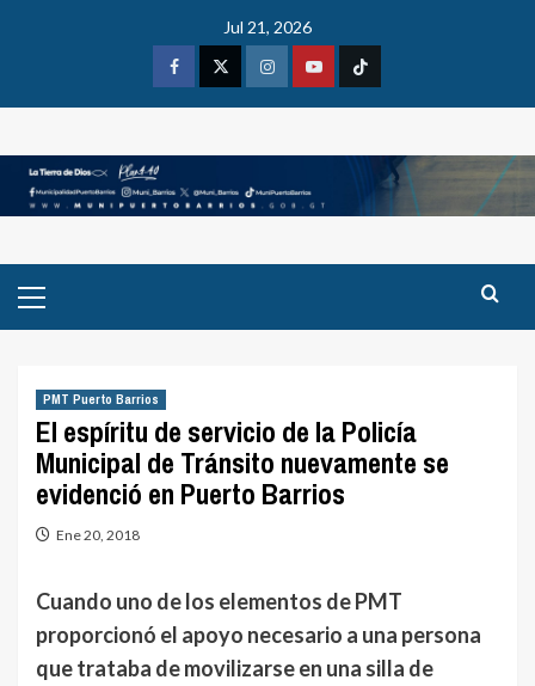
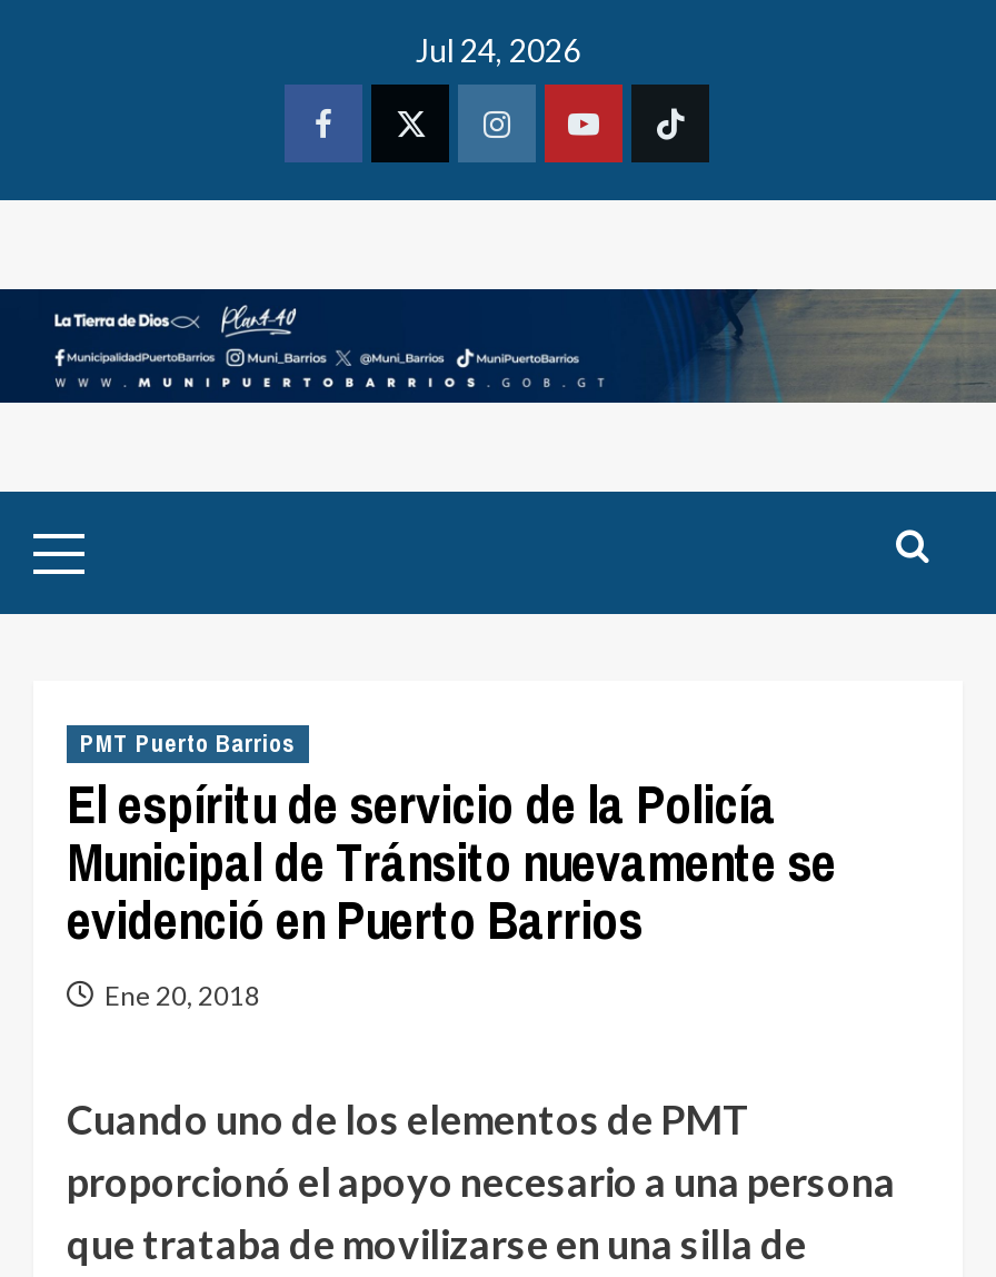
[223,17,312,37] Jul 21, 2026 -> [416,31,580,69] Jul 24, 2026

